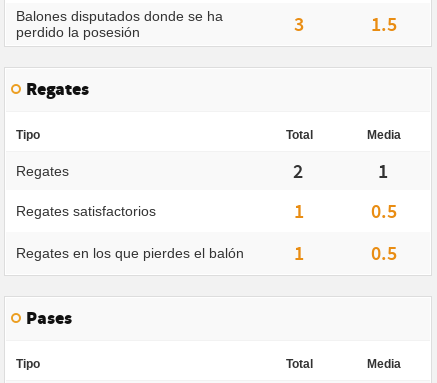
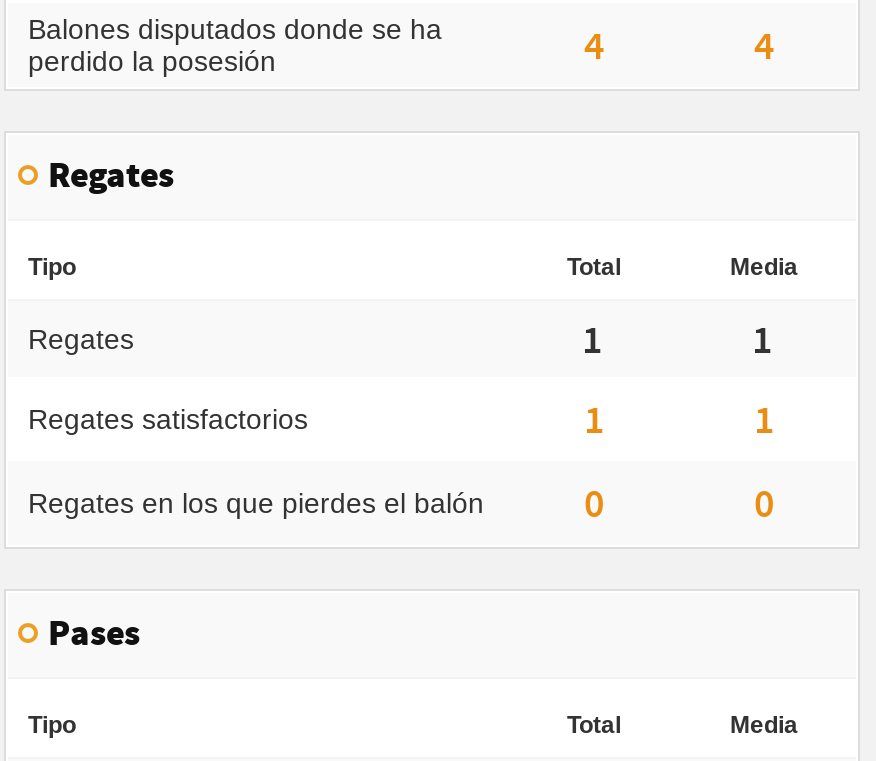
[294,11,304,37] 3 -> [584,19,604,71] 4
[371,11,397,37] 1.5 -> [754,19,774,71] 4
[293,158,303,184] 2 -> [582,313,602,365] 1
[371,198,397,224] 0.5 -> [754,393,774,445] 1
[294,240,304,266] 1 -> [584,477,604,529] 0
[371,240,397,266] 0.5 -> [754,477,774,529] 0

